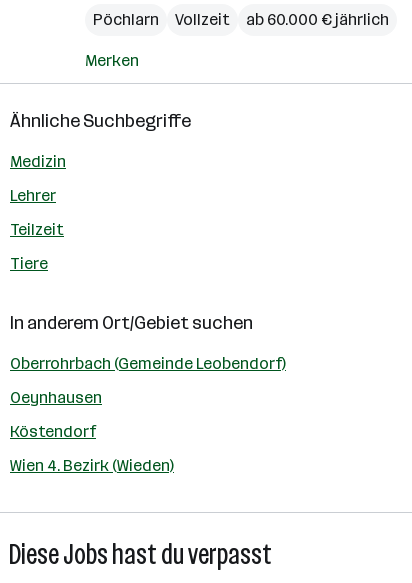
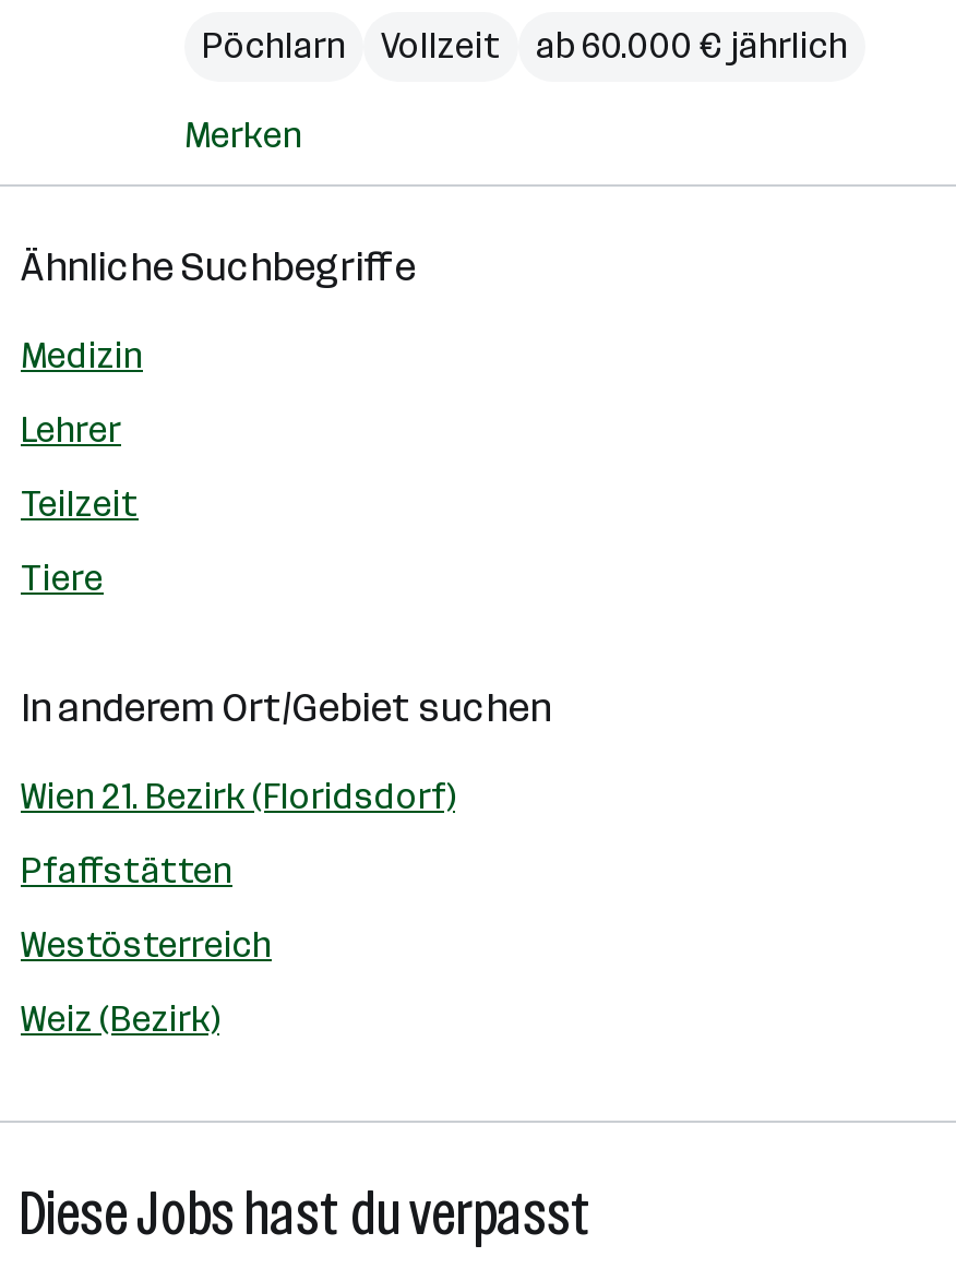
[10,354,286,373] Oberrohrbach (Gemeinde Leobendorf) -> [21,776,455,817] Wien 21. Bezirk (Floridsdorf)
[10,388,102,407] Oeynhausen -> [21,850,232,891] Pfaffstätten
[10,422,96,441] Köstendorf -> [21,924,272,966] Westösterreich
[10,456,174,475] Wien 4. Bezirk (Wieden) -> [21,998,219,1040] Weiz (Bezirk)

